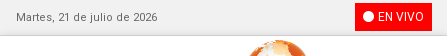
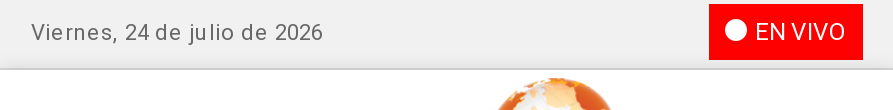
[16,10,157,23] Martes, 21 de julio de 2026 -> [31,19,323,45] Viernes, 24 de julio de 2026

